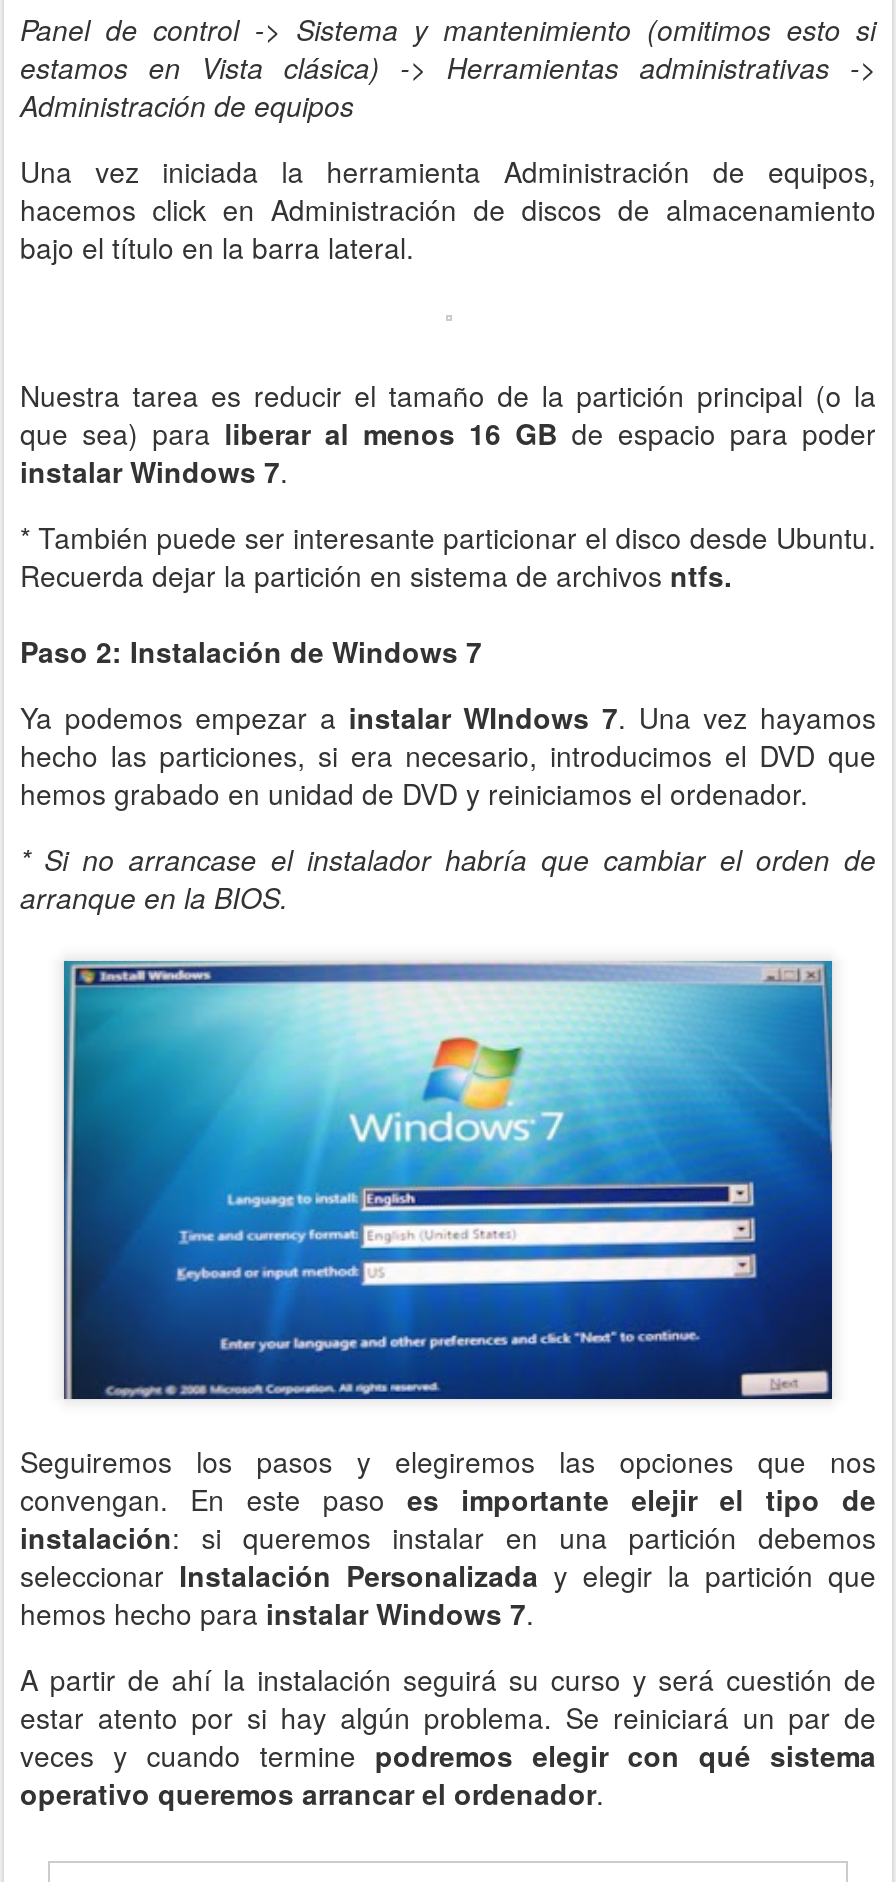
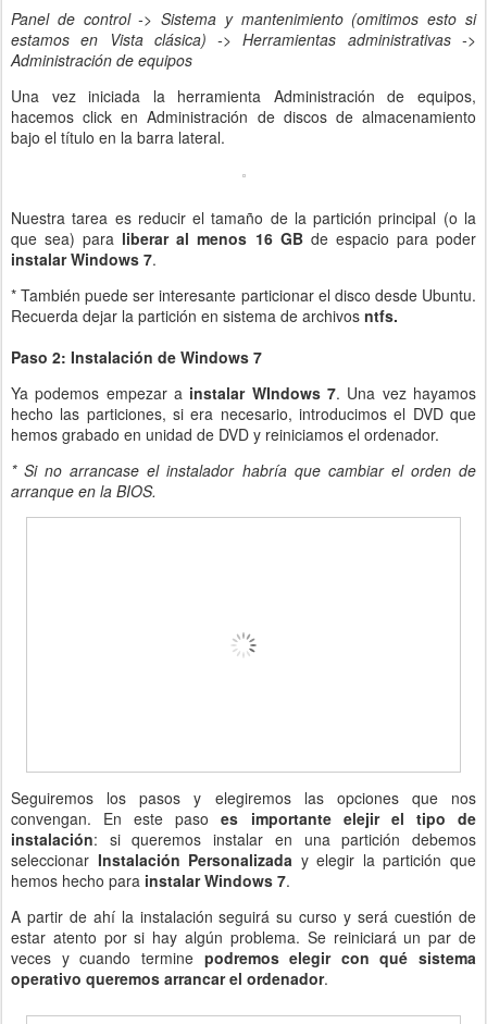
[62,959,836,1403] [image] -> none

